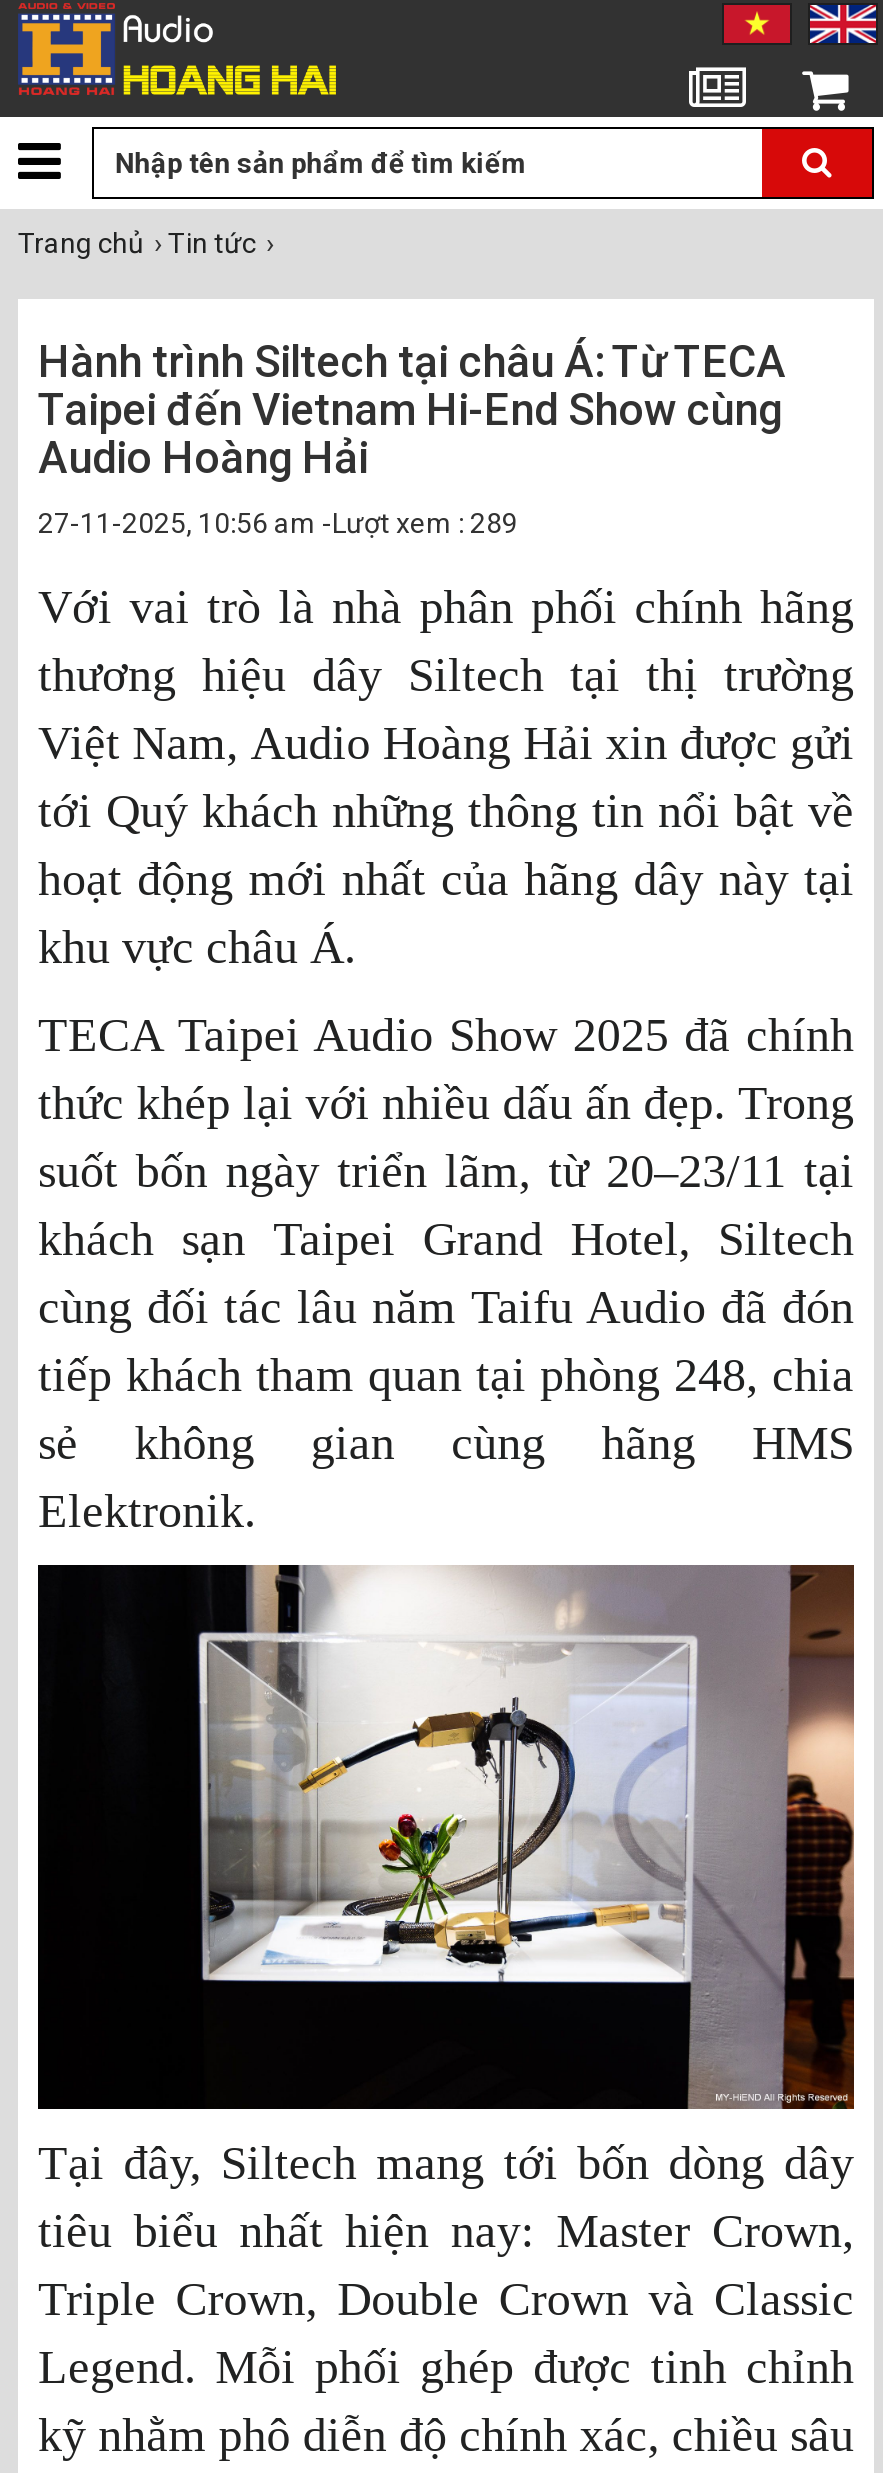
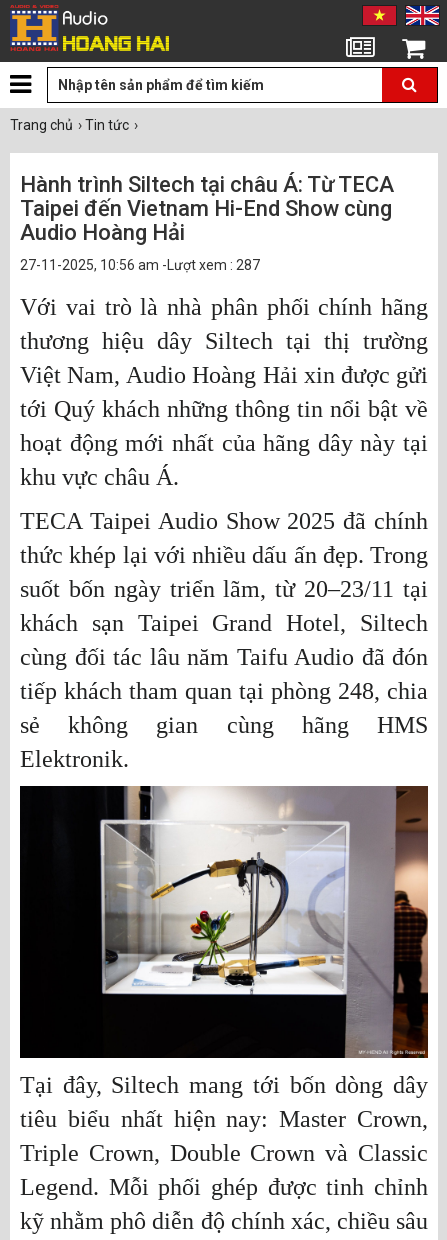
[38,507,518,539] 27-11-2025, 10:56 am -Lượt xem : 289 -> [20,257,260,273] 27-11-2025, 10:56 am -Lượt xem : 287

